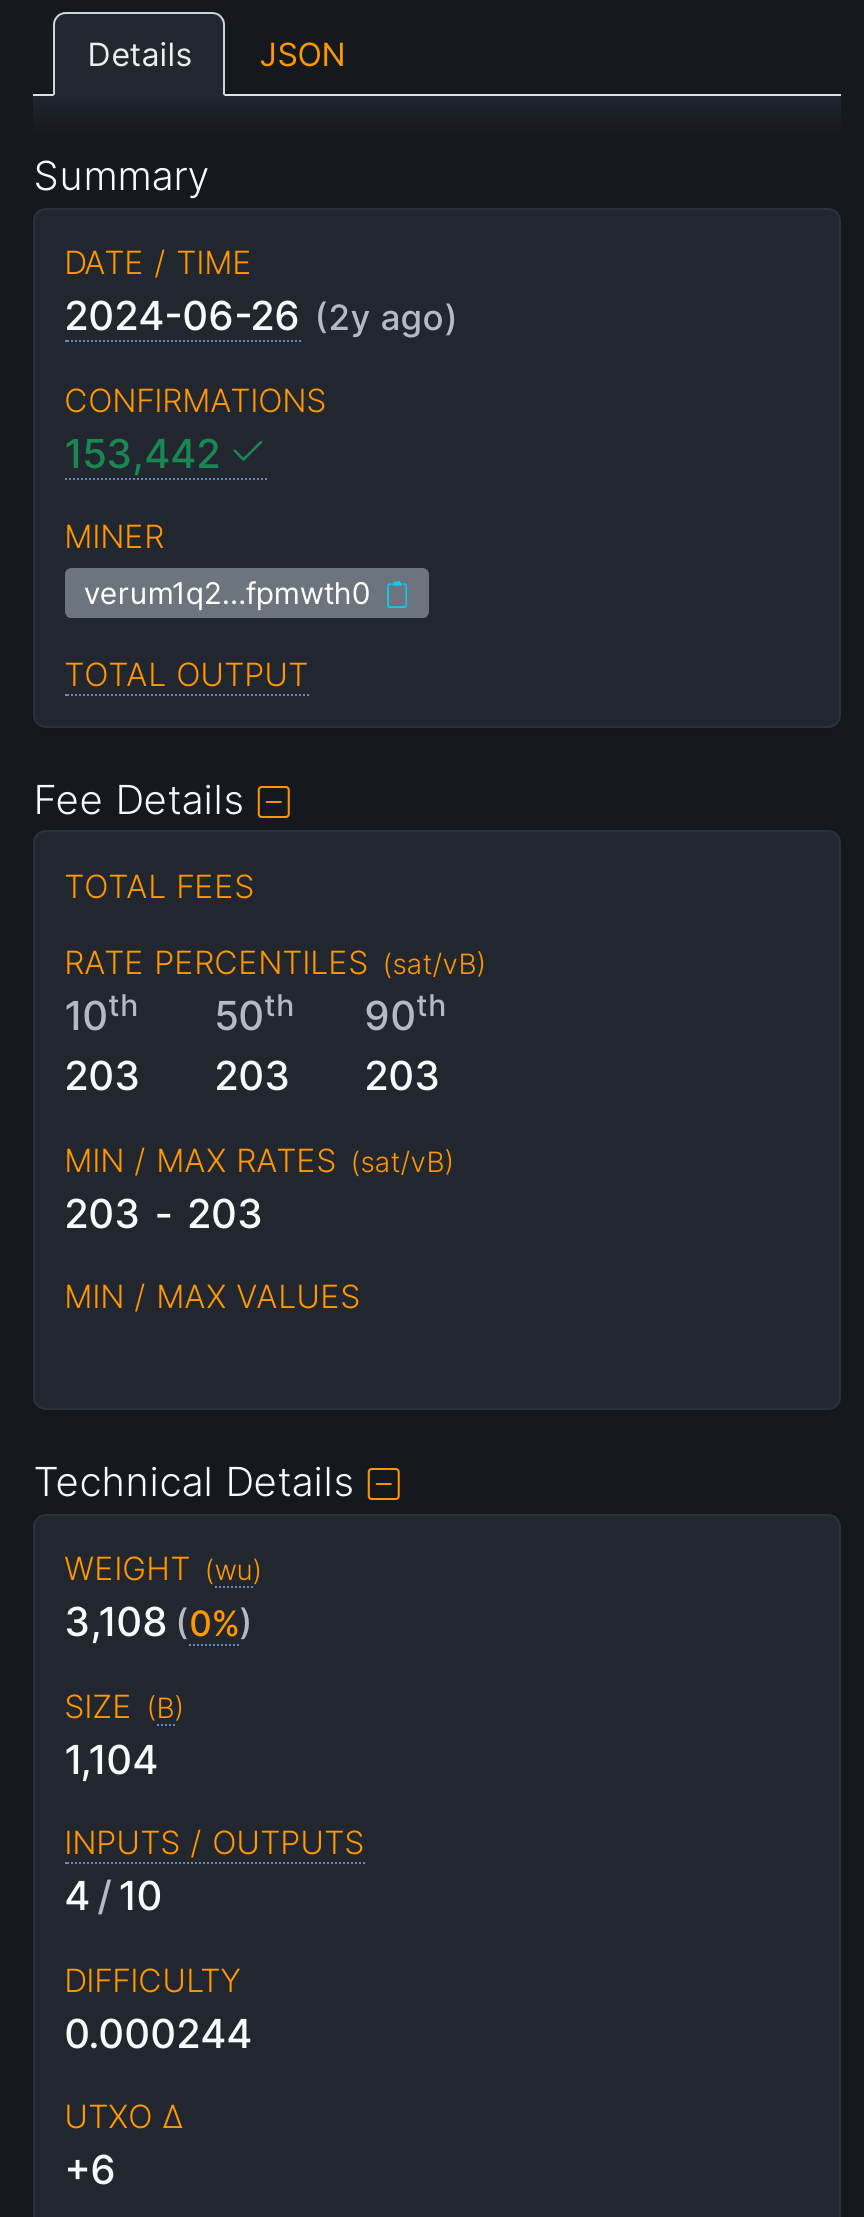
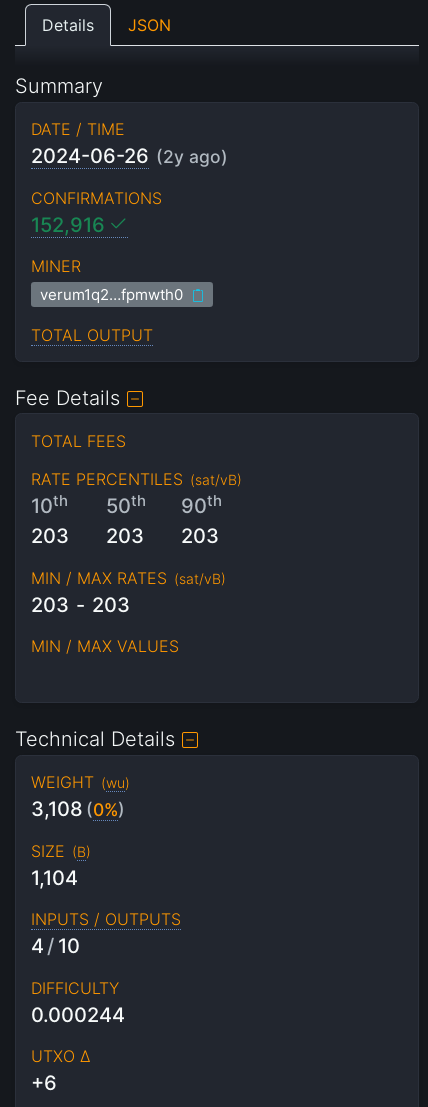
[64,429,220,477] 153,442 -> [31,213,105,237] 152,916

